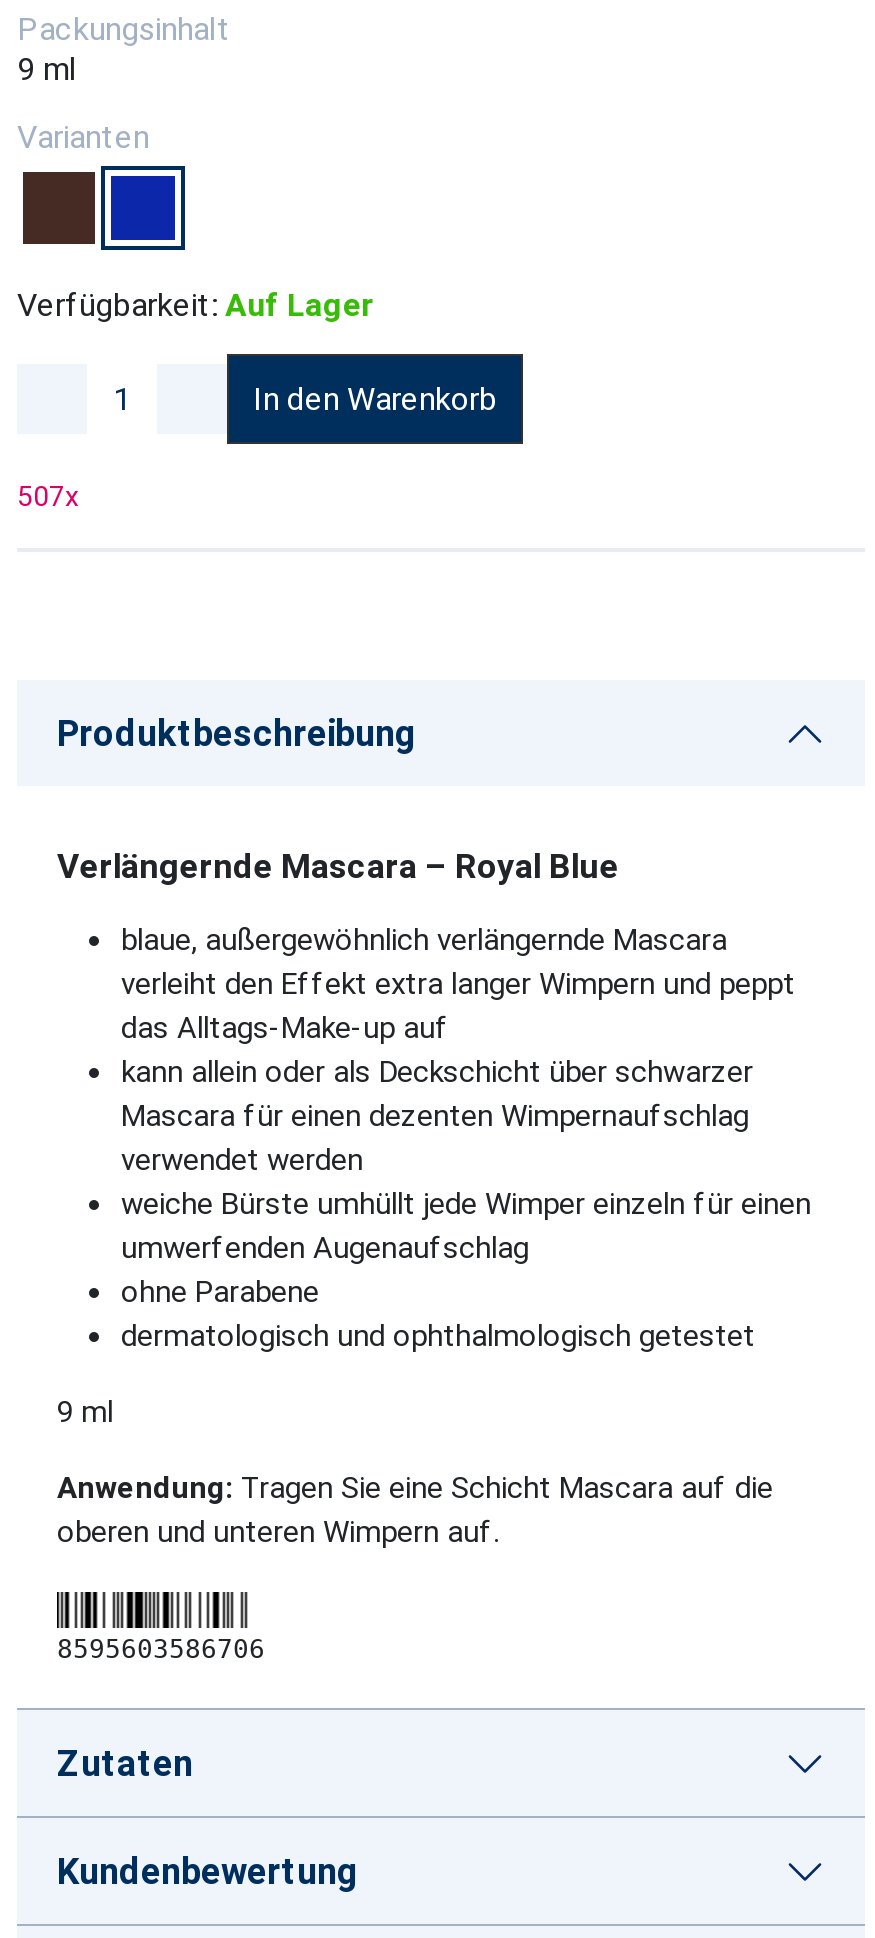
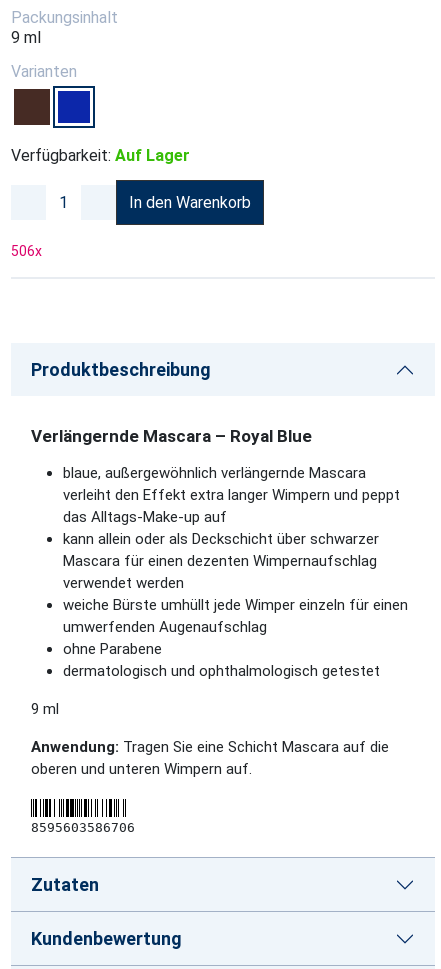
[17,480,79,512] 507x -> [11,243,42,259] 506x

